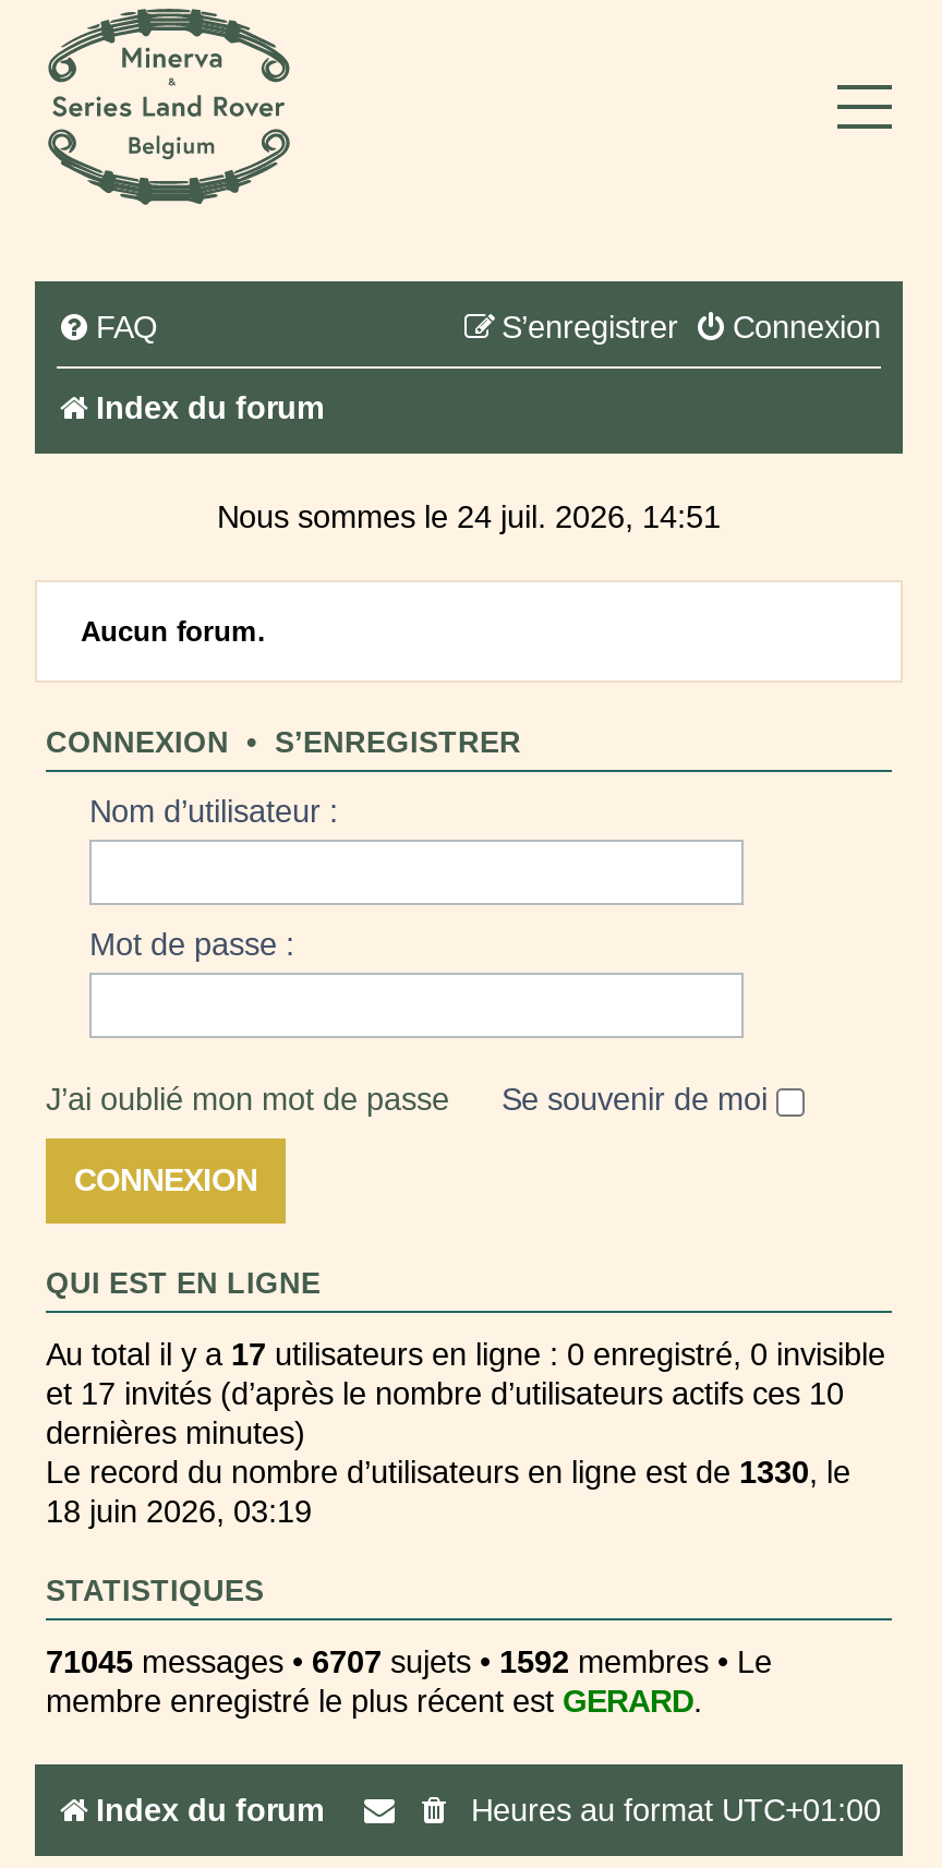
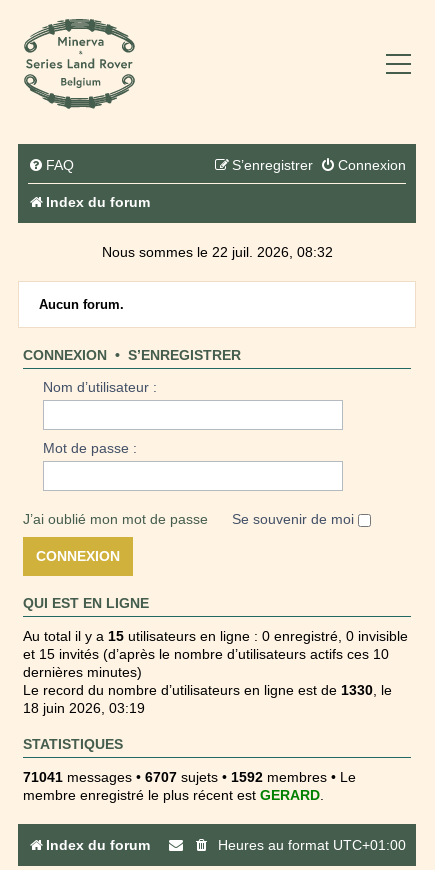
[217,499,721,534] Nous sommes le 24 juil. 2026, 14:51 -> [101,244,332,260] Nous sommes le 22 juil. 2026, 08:32
[46,1337,885,1372] Au total il y a 17 utilisateurs en ligne : 0 enregistré, 0 invisible -> [23,628,408,644] Au total il y a 15 utilisateurs en ligne : 0 enregistré, 0 invisible
[46,1376,844,1411] et 17 invités (d’après le nombre d’utilisateurs actifs ces 10 -> [23,646,389,662] et 15 invités (d’après le nombre d’utilisateurs actifs ces 10
[46,1644,772,1679] 71045 messages • 6707 sujets • 1592 membres • Le -> [23,769,356,785] 71041 messages • 6707 sujets • 1592 membres • Le

